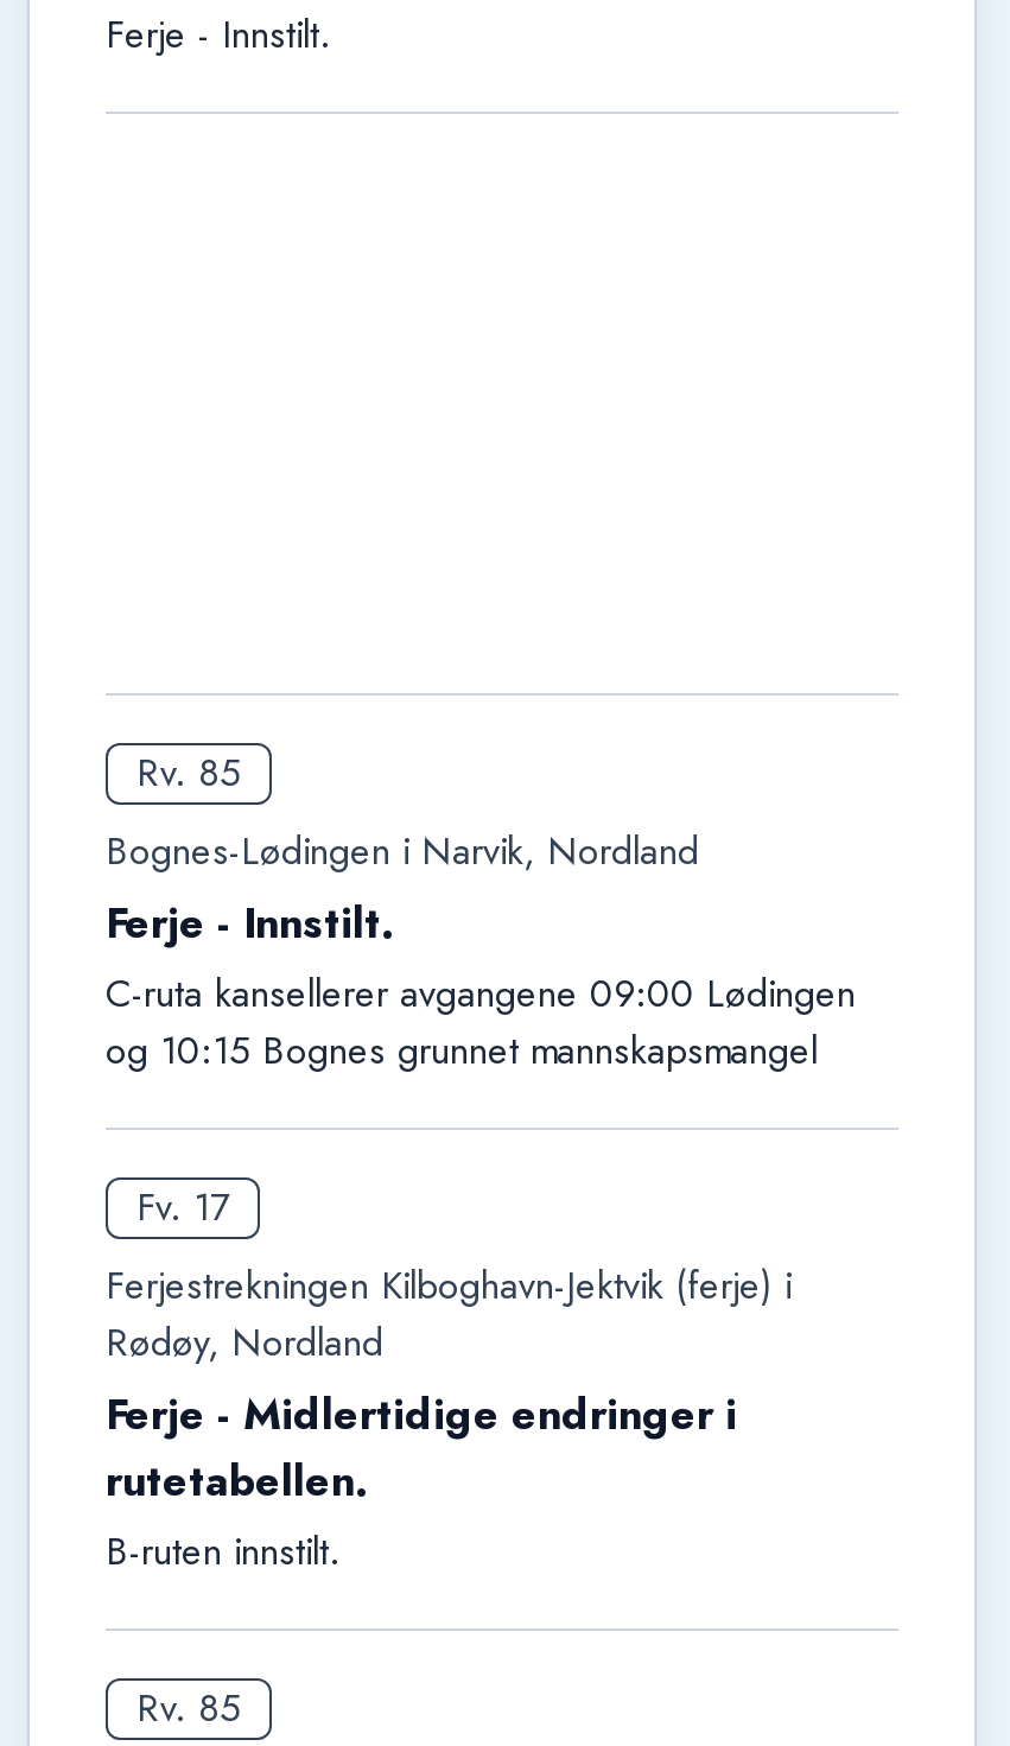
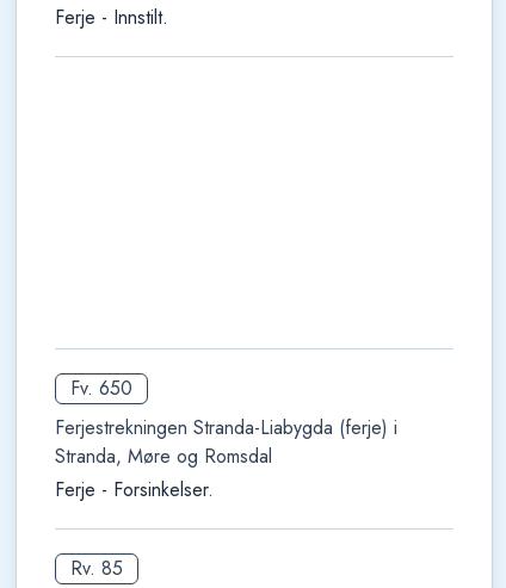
[106,745,856,1579] Rv. 85 | Bognes-Lødingen i Narvik, Nordland | Ferje - Innstilt. | C-ruta kansellerer avgangene 09:00 Lødingen | og 10:15 Bognes grunnet mannskapsmangel | Fv. 17 | Ferjestrekningen Kilboghavn-Jektvik (ferje) i | Rødøy, Nordland | Ferje - Midlertidige endringer i | rutetabellen. | B-ruten innstilt. -> [55,375,397,503] Fv. 650 | Ferjestrekningen Stranda-Liabygda (ferje) i | Stranda, Møre og Romsdal | Ferje - Forsinkelser.

